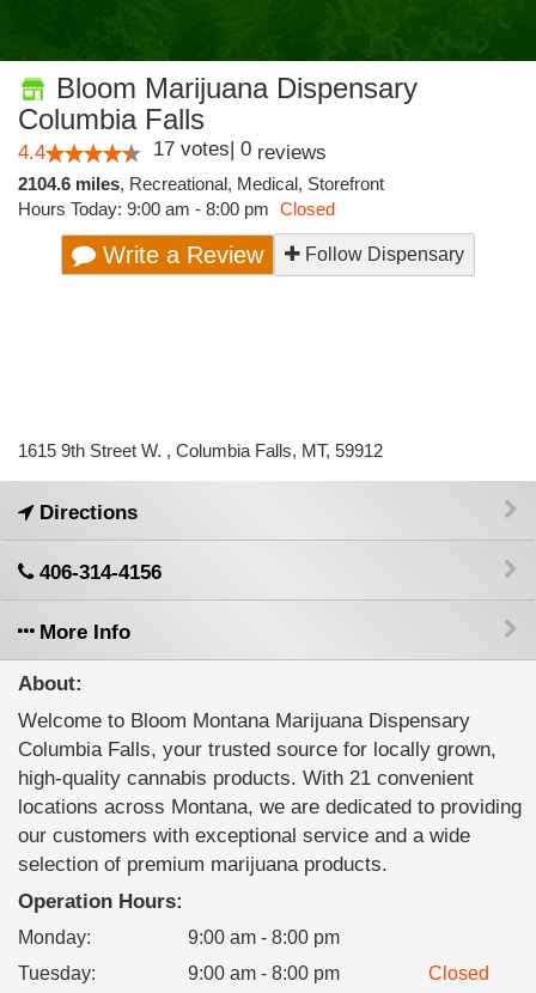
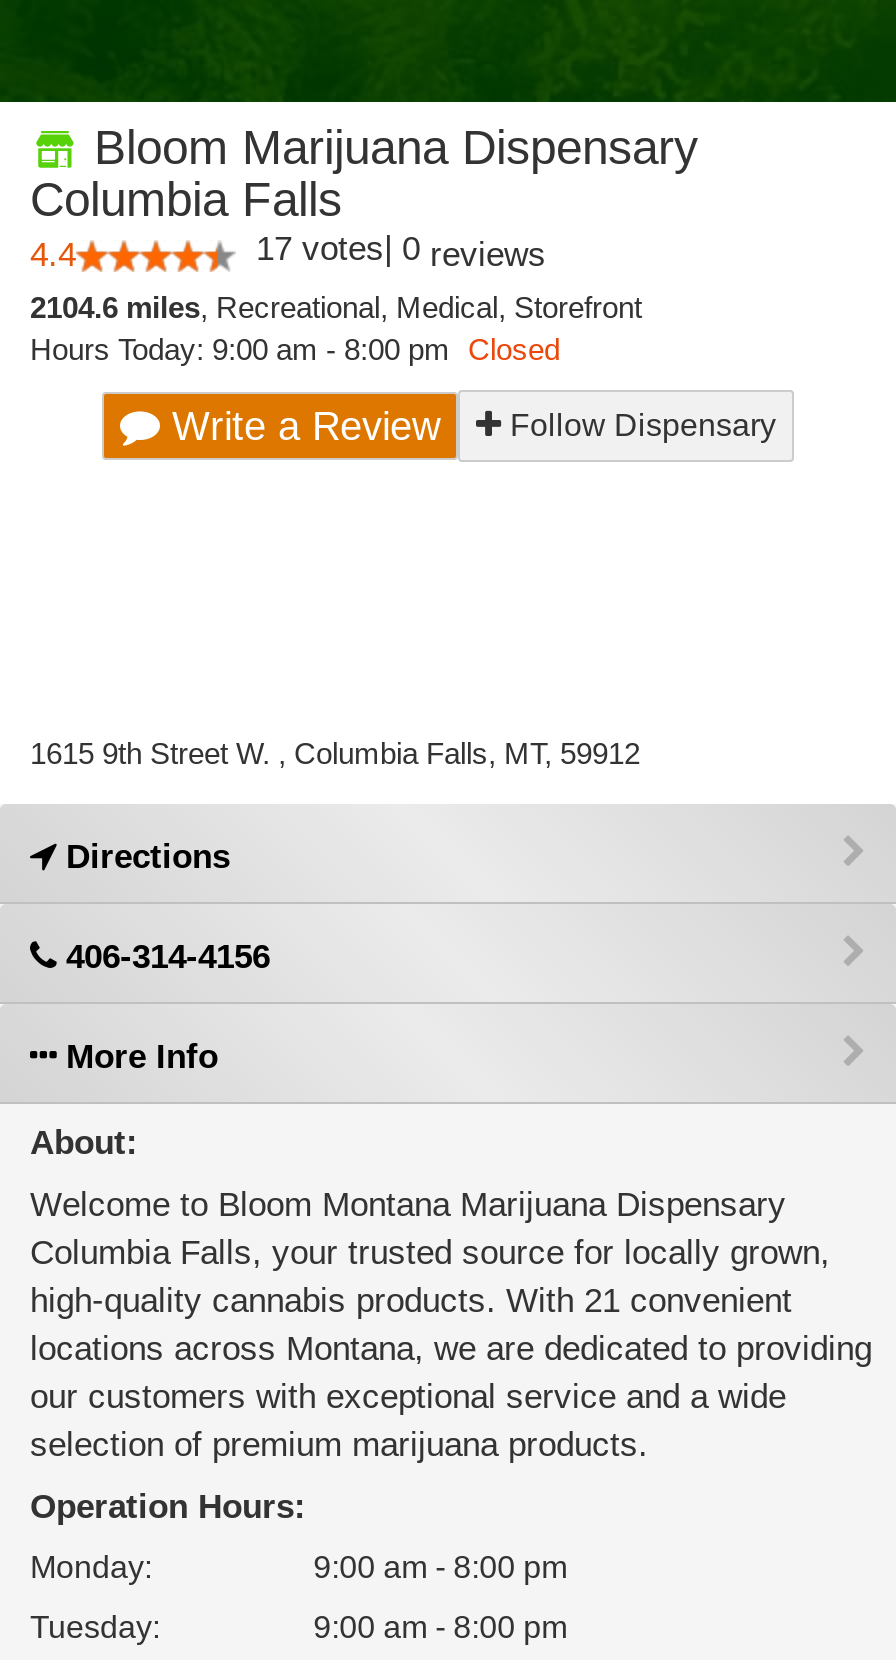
[429,963,490,983] Closed -> none

